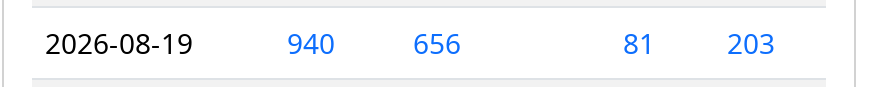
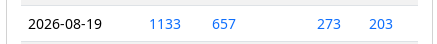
[287,24,335,62] 940 -> [148,14,180,33] 1133
[413,24,461,62] 656 -> [211,14,235,33] 657
[623,24,775,62] 81 203 -> [316,14,392,33] 273 203

